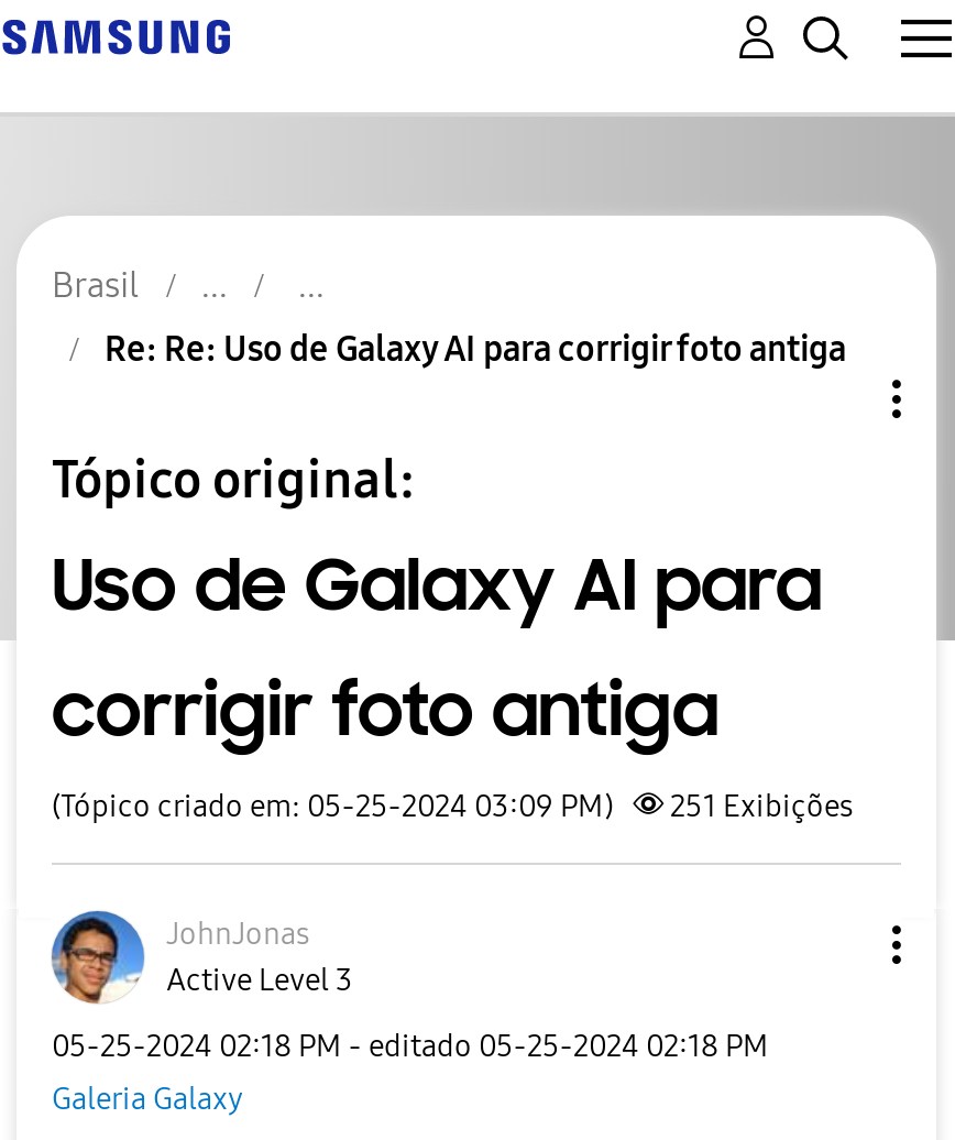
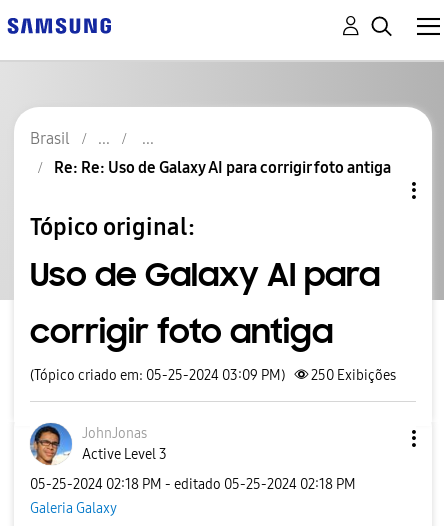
[52,788,853,825] (Tópico criado em: 05-25-2024 03:09 PM) 251 Exibições -> [30,367,396,384] (Tópico criado em: 05-25-2024 03:09 PM) 250 Exibições

